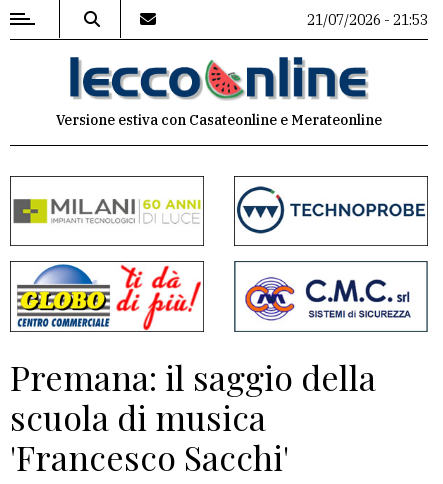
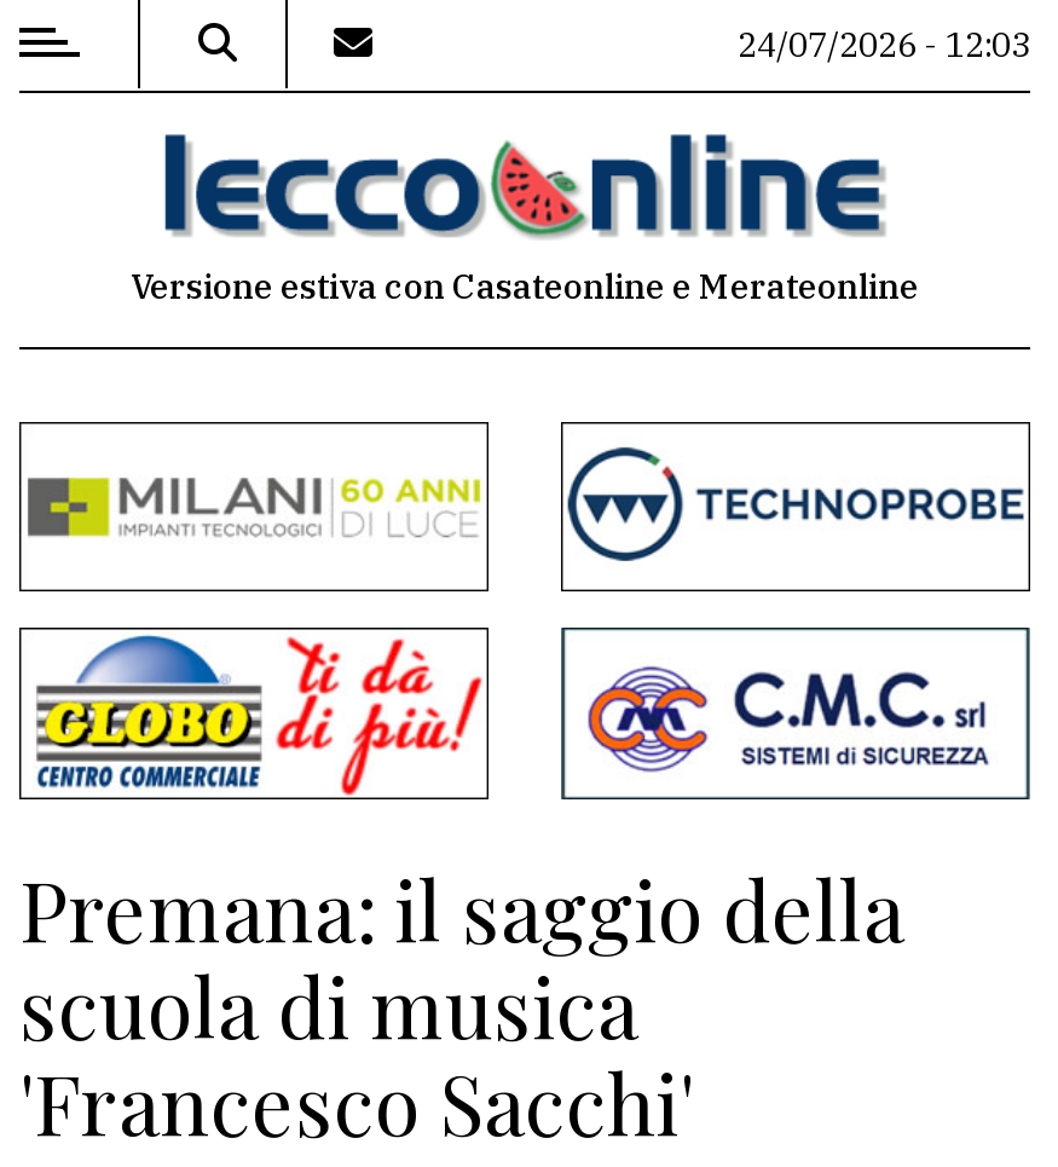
[307,11,428,29] 21/07/2026 - 21:53 -> [738,23,1030,67] 24/07/2026 - 12:03

